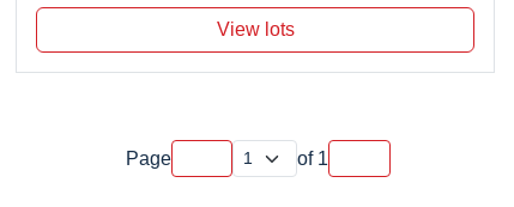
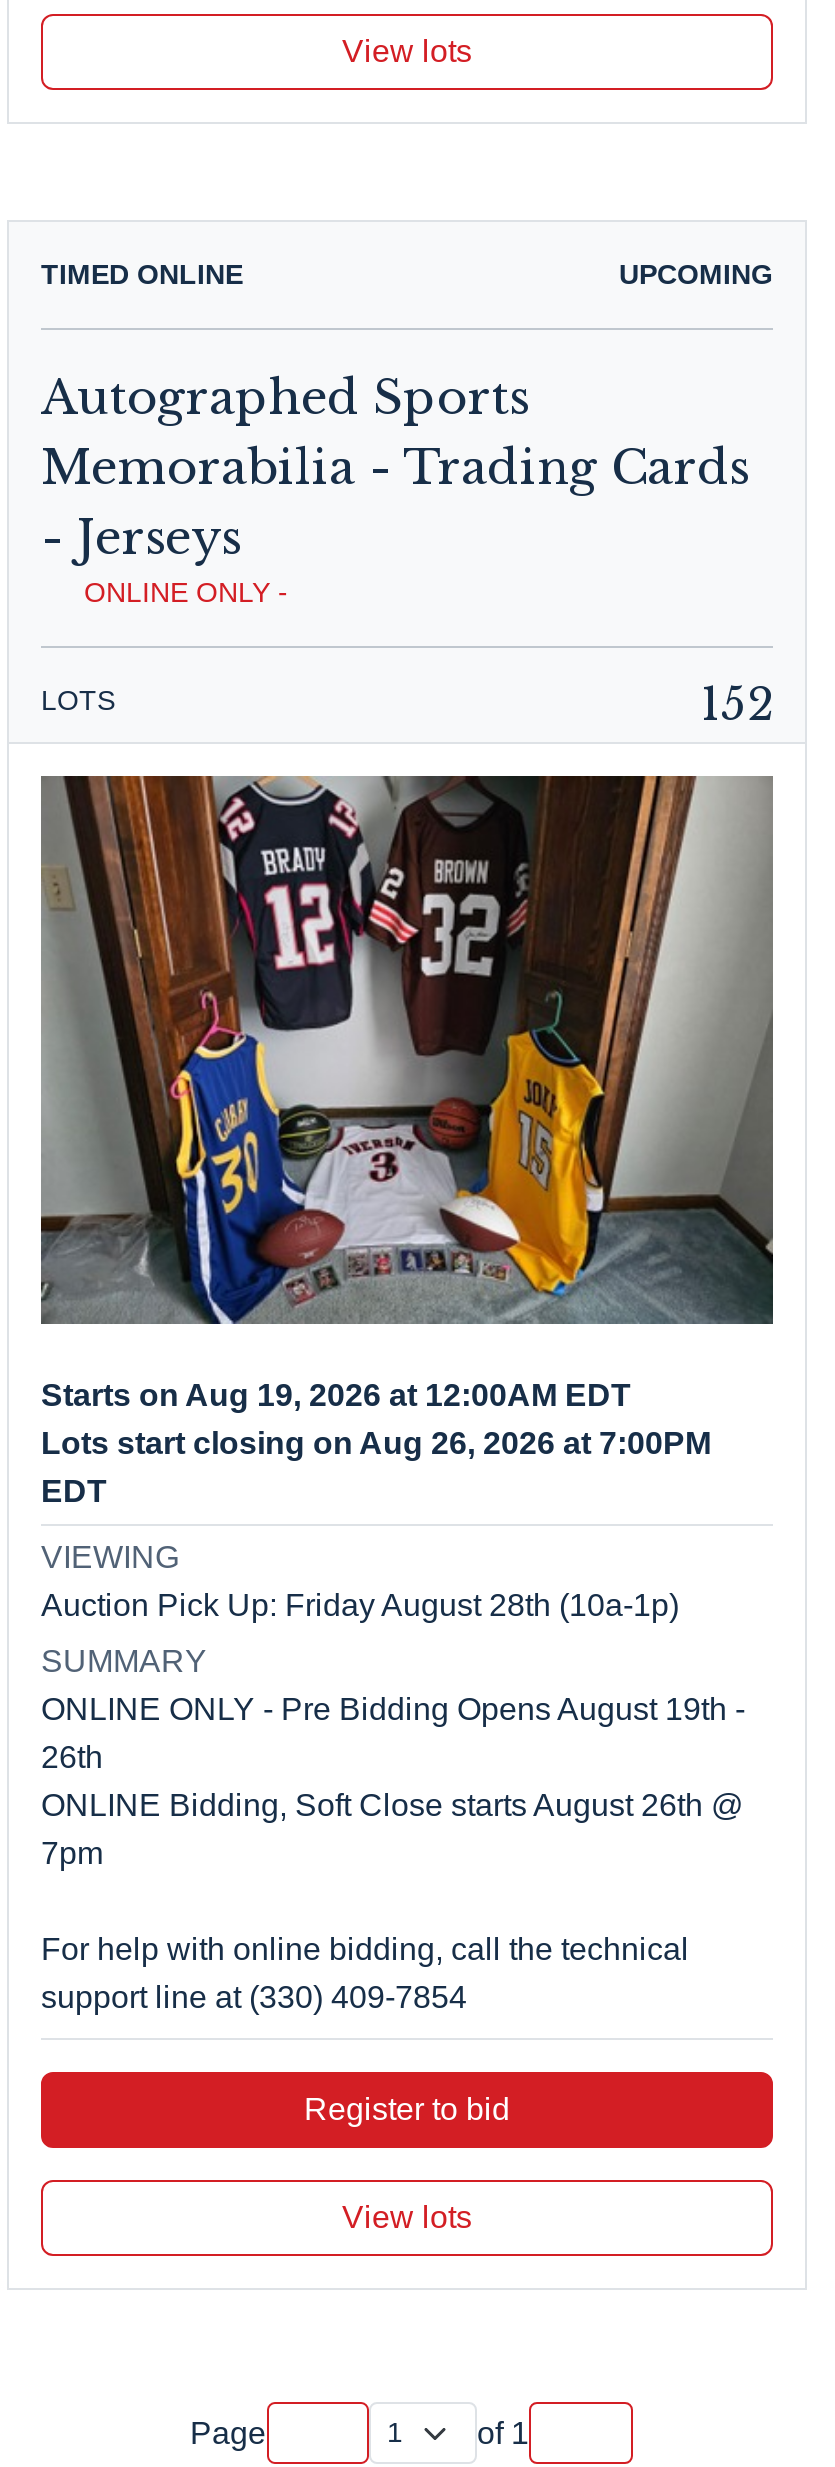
none -> [39,773,775,2235] [image] | Starts on Aug 19, 2026 at 12:00AM EDT | Lots start closing on Aug 26, 2026 at 7:00PM | EDT | VIEWING | Auction Pick Up: Friday August 28th (10a-1p) | SUMMARY | ONLINE ONLY - Pre Bidding Opens August 19th - | 26th | ONLINE Bidding, Soft Close starts August 26th @ | 7pm | For help with online bidding, call the technical | support line at (330) 409-7854 | Register to bid | View lots
none -> [41,258,773,732] TIMED ONLINE | UPCOMING | Autographed Sports | Memorabilia - Trading Cards | - Jerseys | ONLINE ONLY - | LOTS | 152

